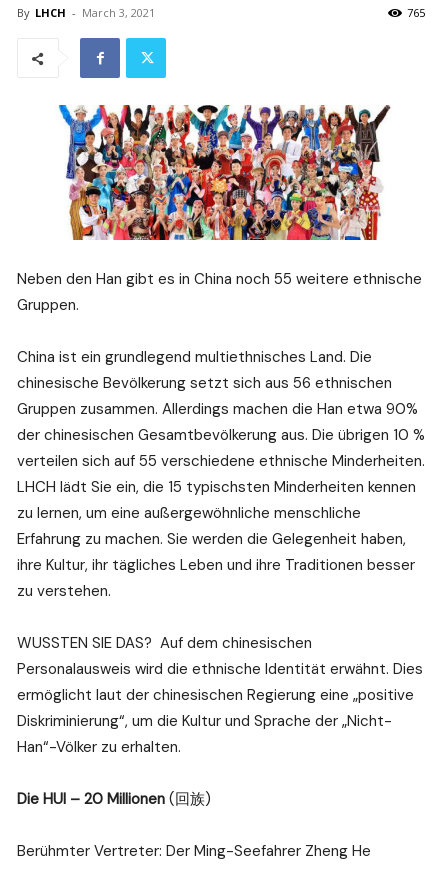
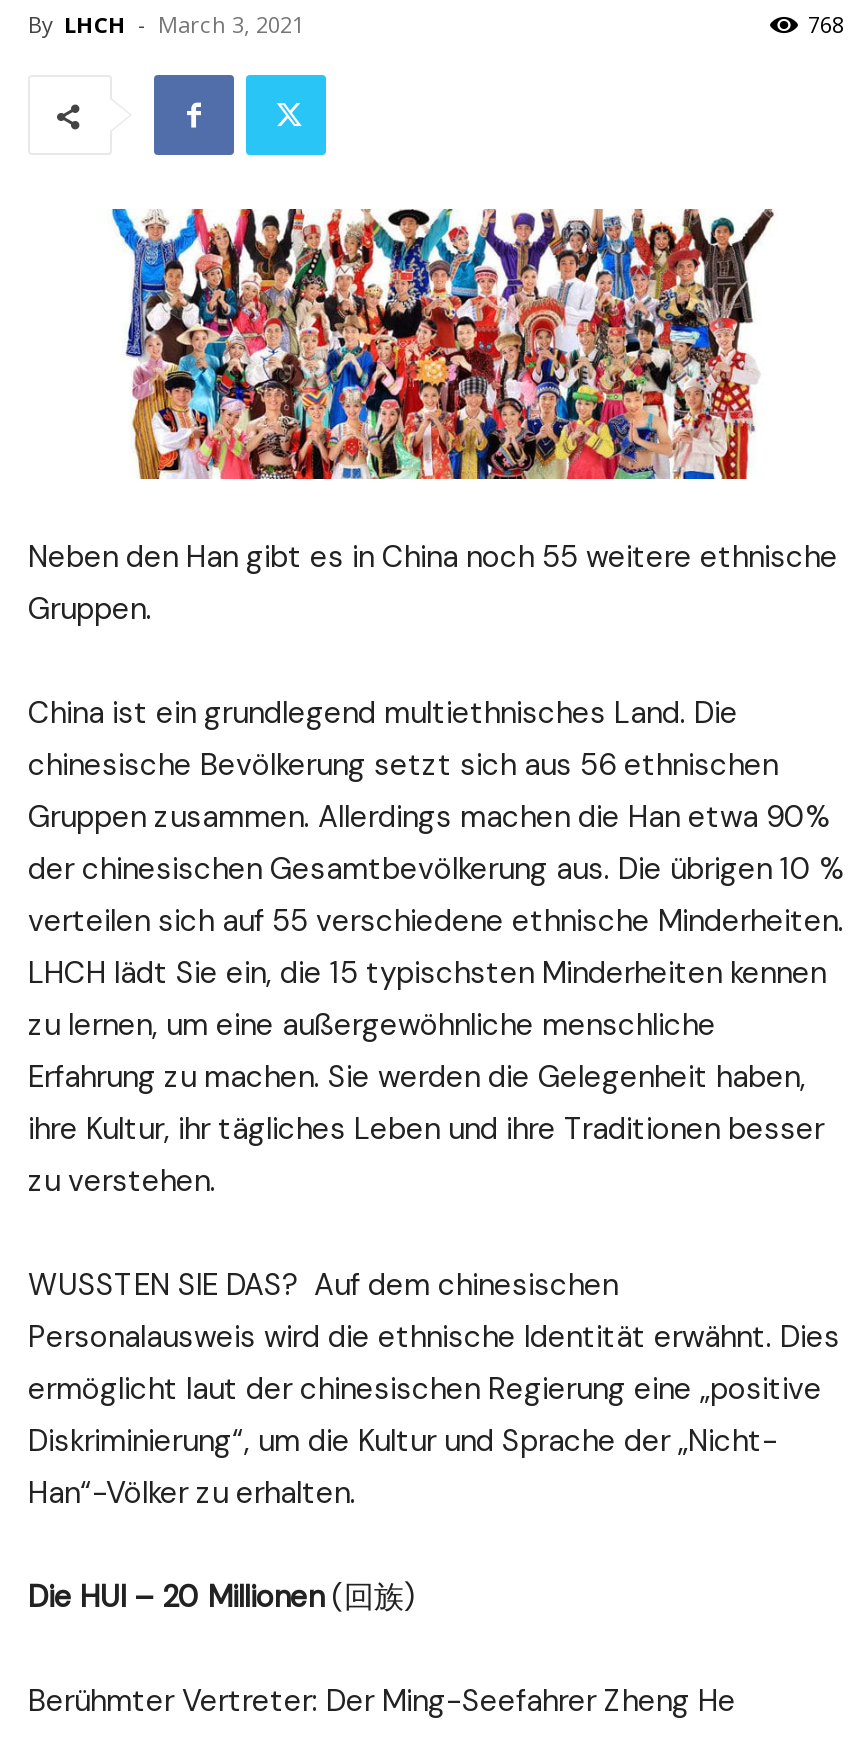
[407,5,425,20] 765 -> [808,9,844,39] 768

